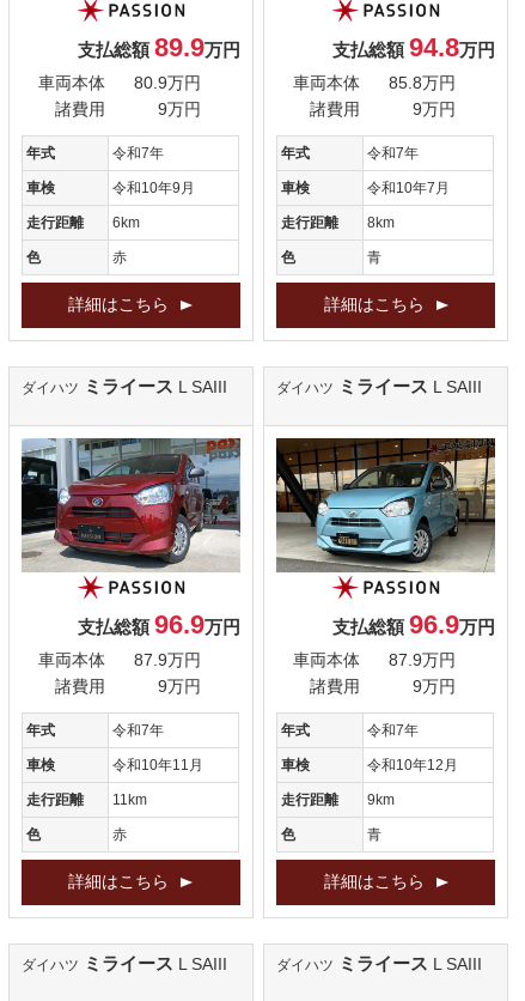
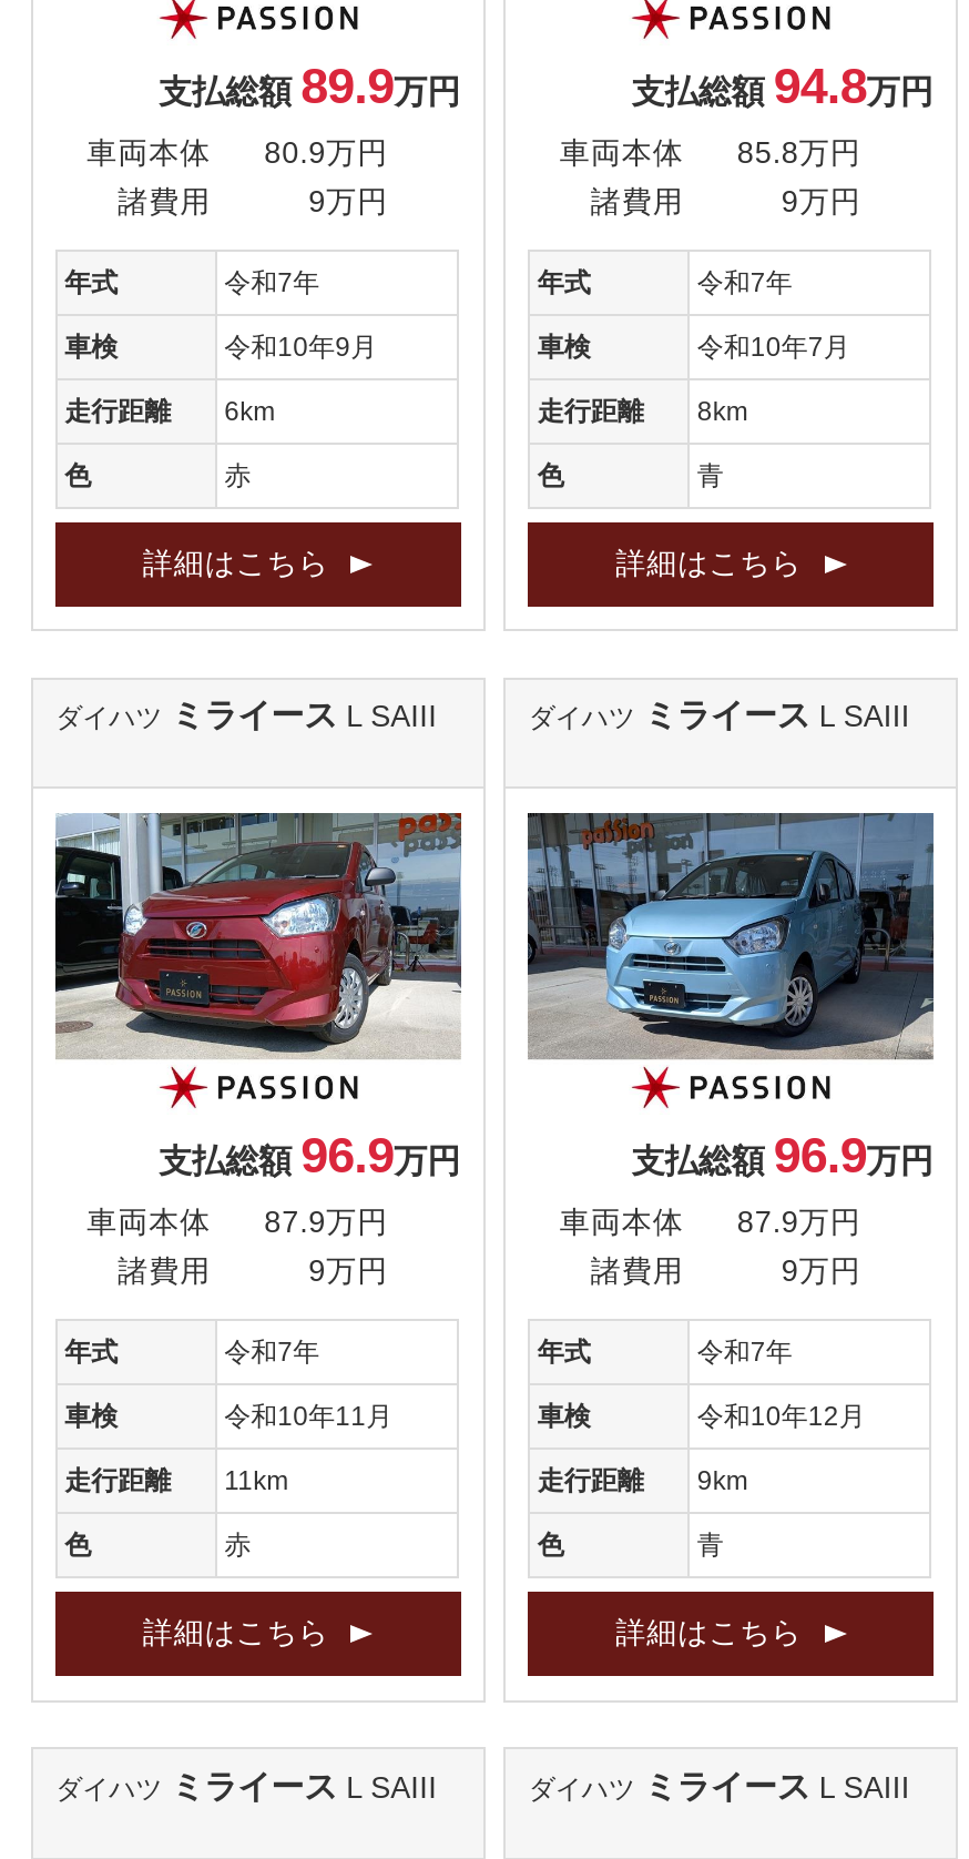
[275,437,496,572] [image] -> [526,810,936,1058] [image]

